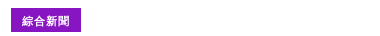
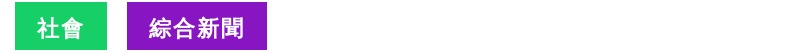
none -> [37,16,85,40] 社會

